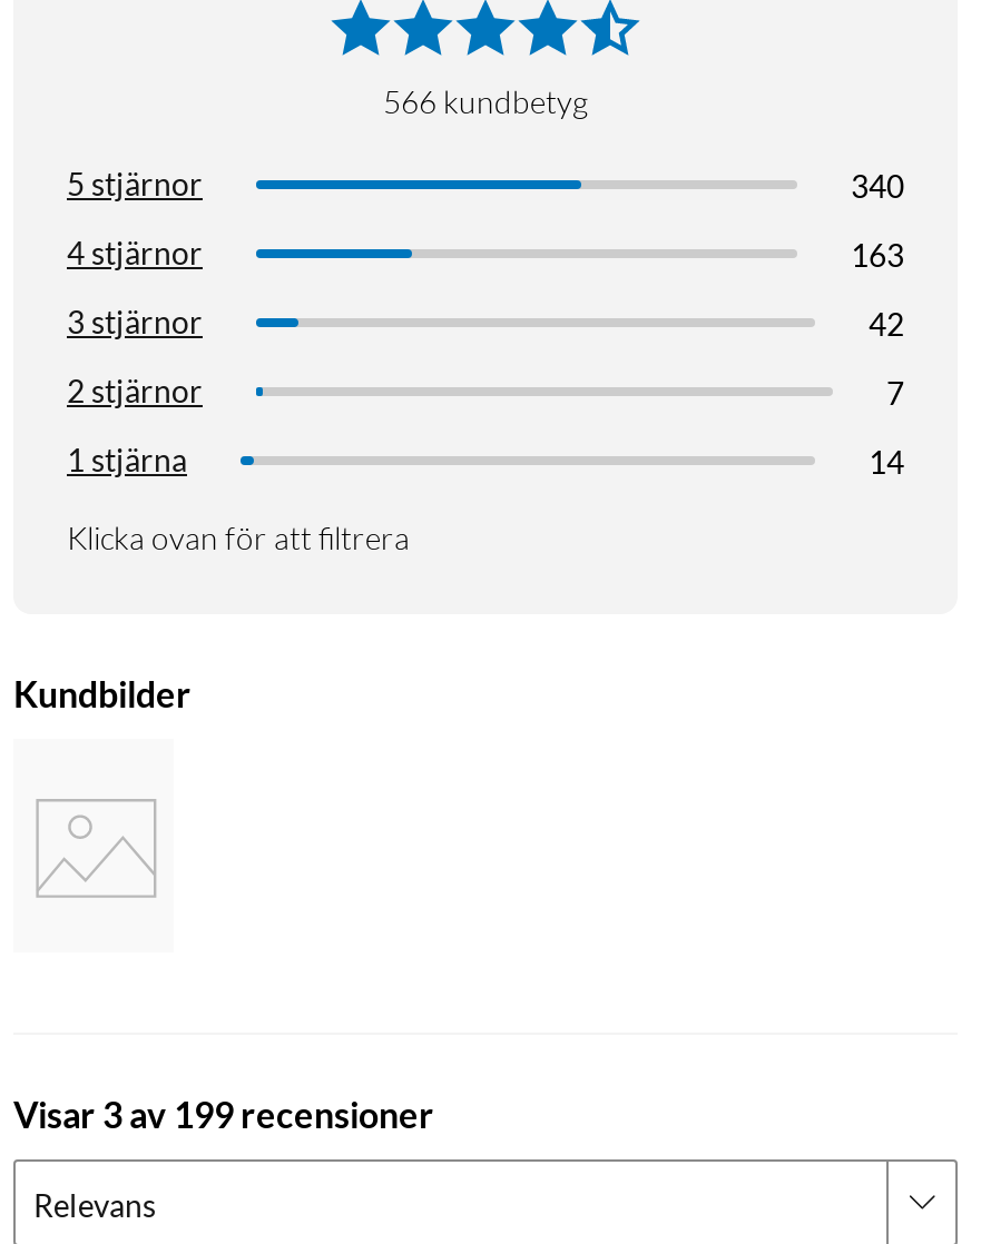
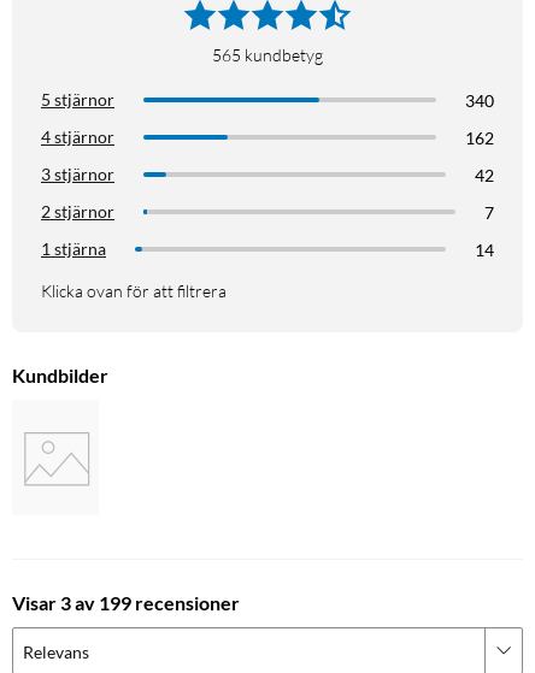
[383,81,588,119] 566 kundbetyg -> [212,44,323,65] 565 kundbetyg
[851,235,904,273] 163 -> [465,127,494,148] 162

